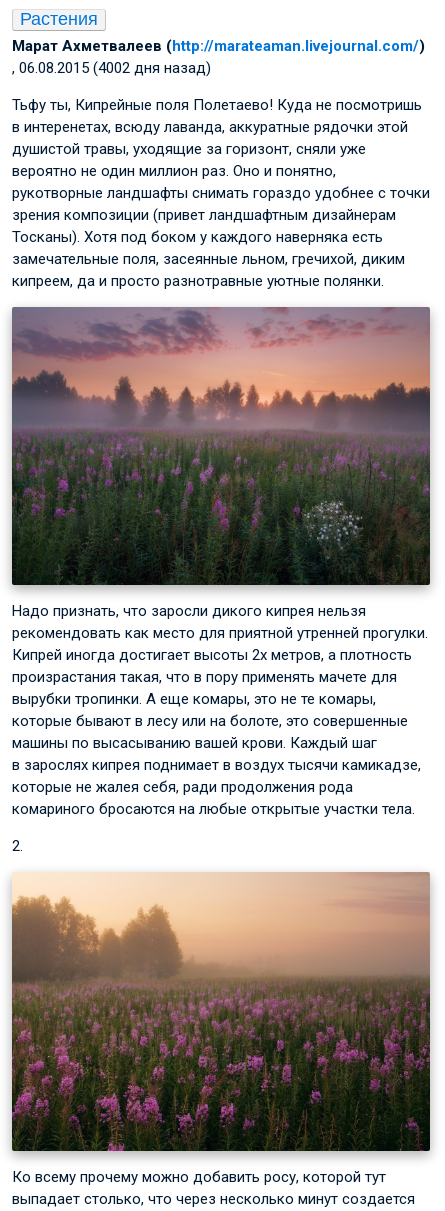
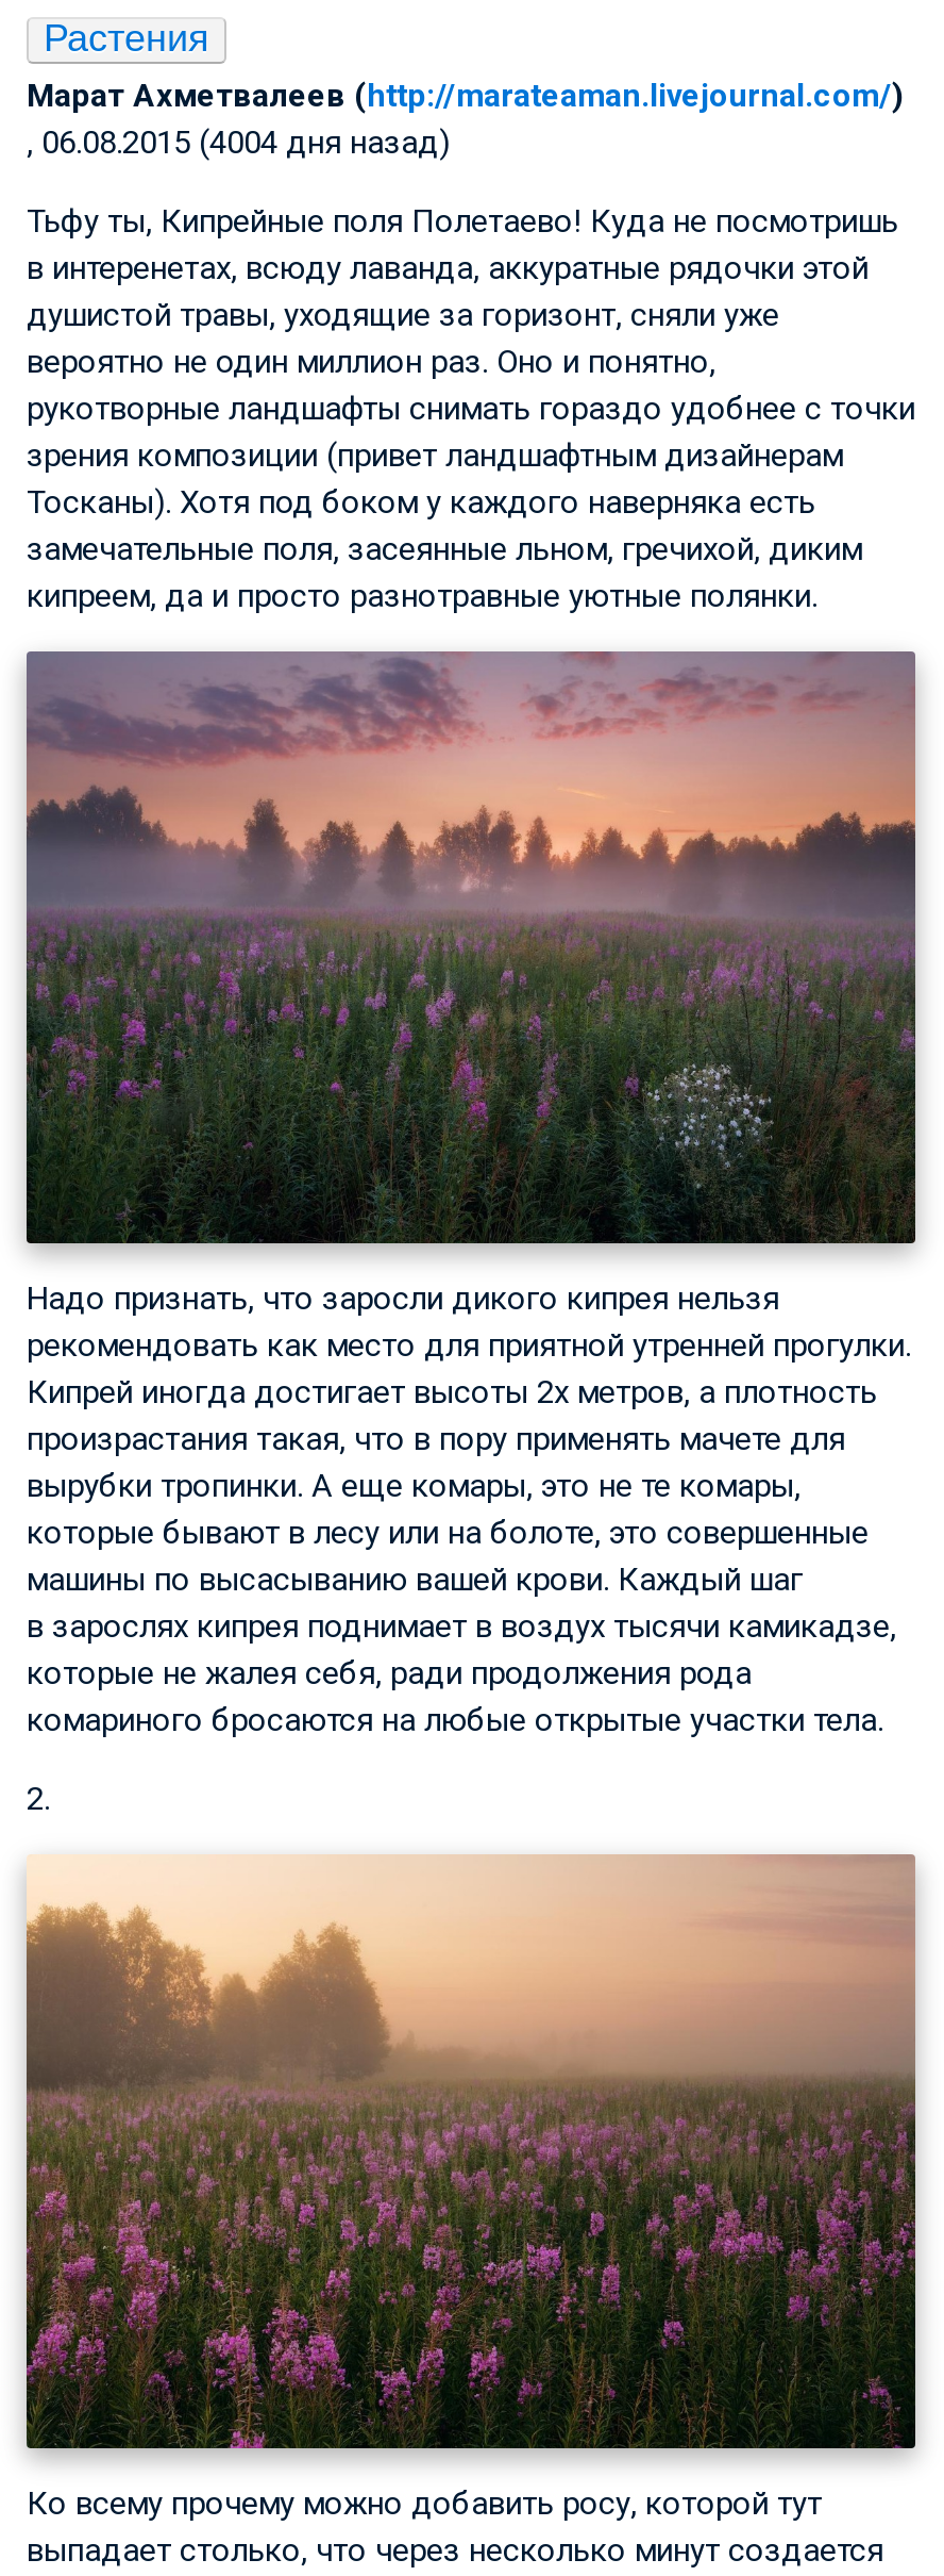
[12,58,211,76] , 06.08.2015 (4002 дня назад) -> [27,122,450,161] , 06.08.2015 (4004 дня назад)

